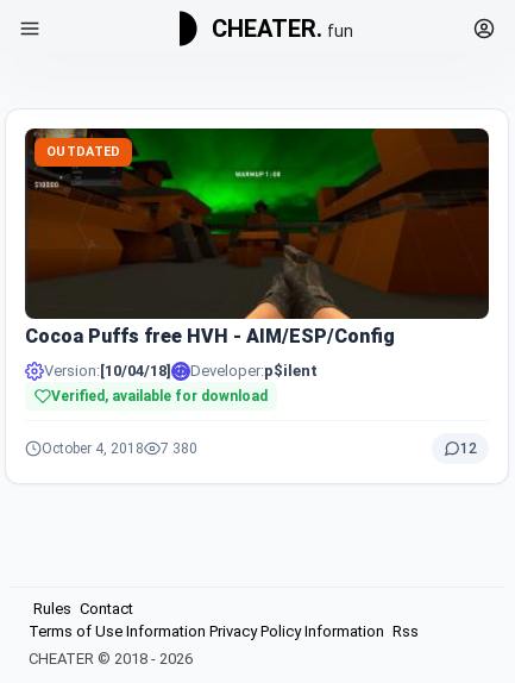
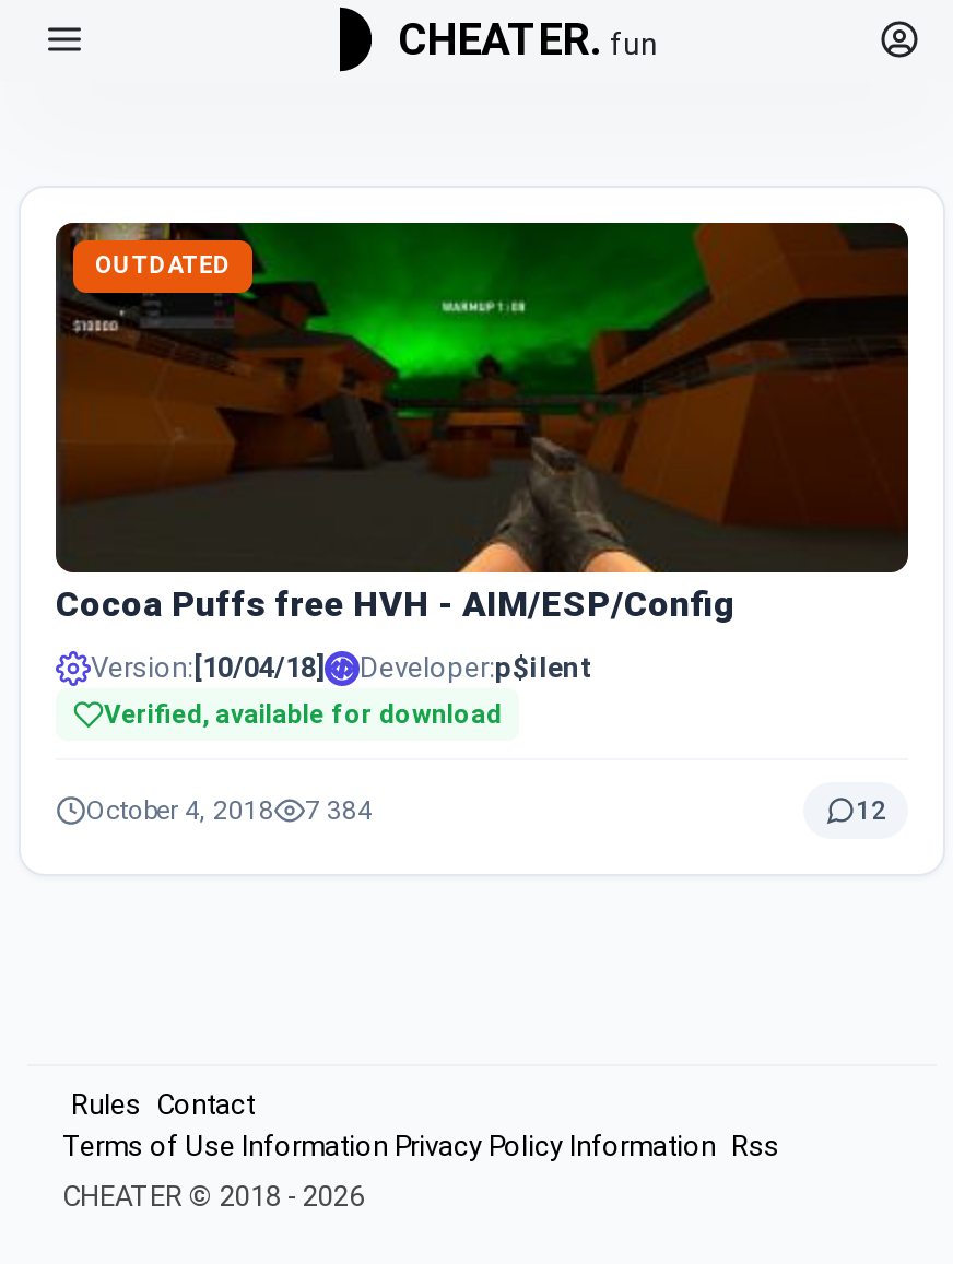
[42,440,197,457] October 4, 2018 7 380 -> [86,795,373,826] October 4, 2018 7 384

